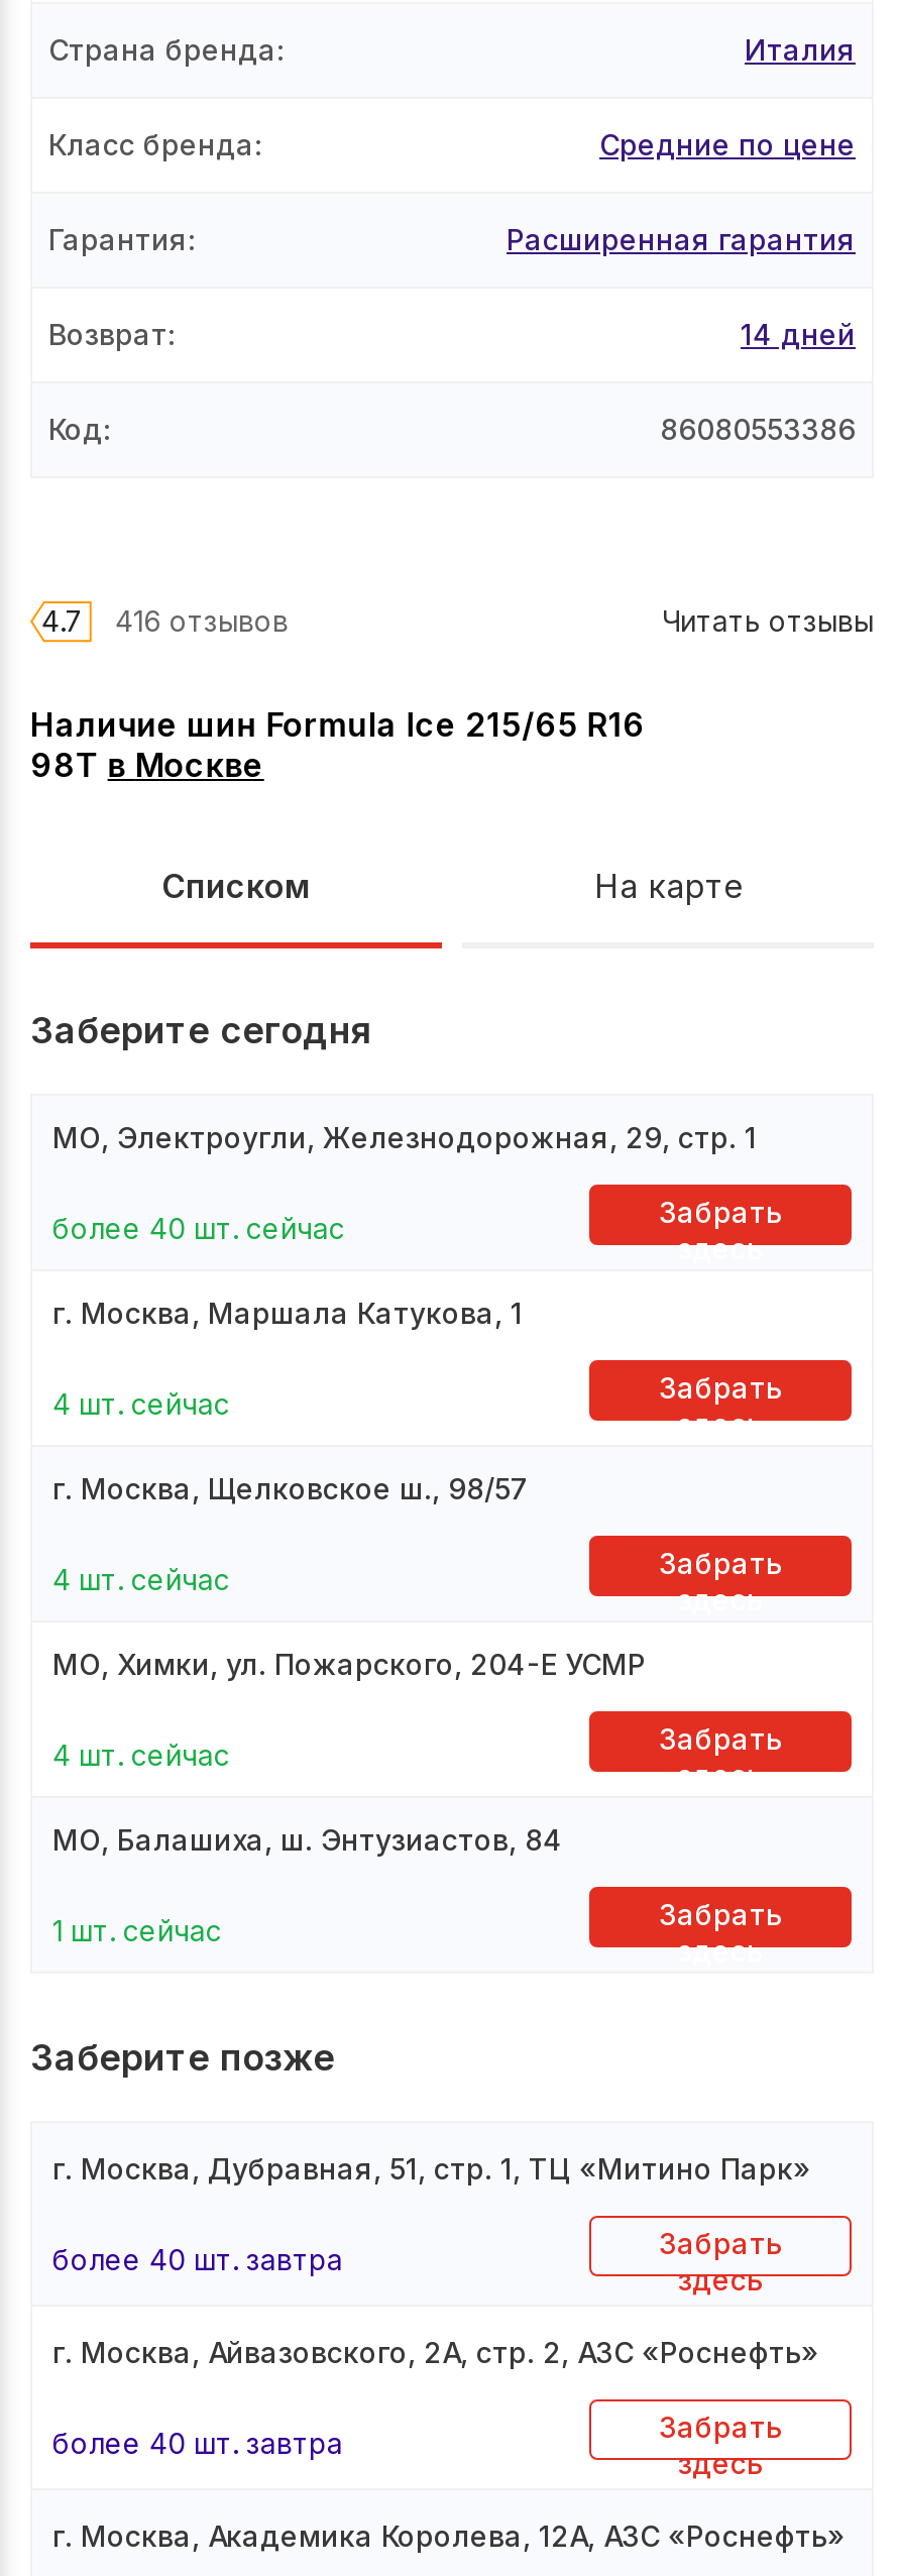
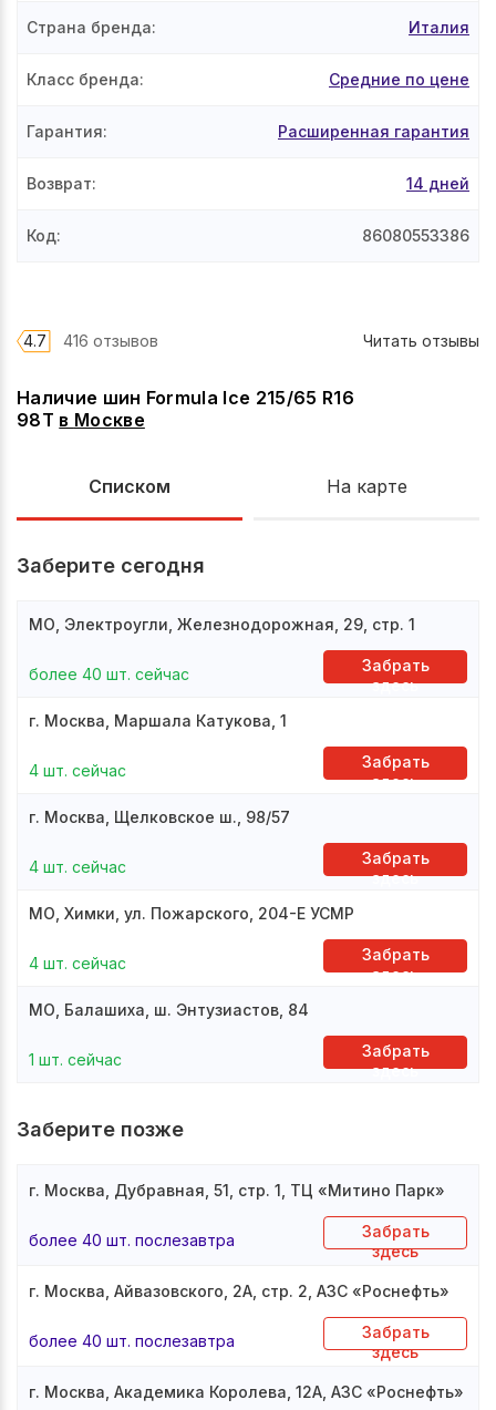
[52,2241,343,2275] более 40 шт. завтра -> [29,1230,235,1249] более 40 шт. послезавтра
[52,2425,343,2459] более 40 шт. завтра -> [29,1331,235,1350] более 40 шт. послезавтра

